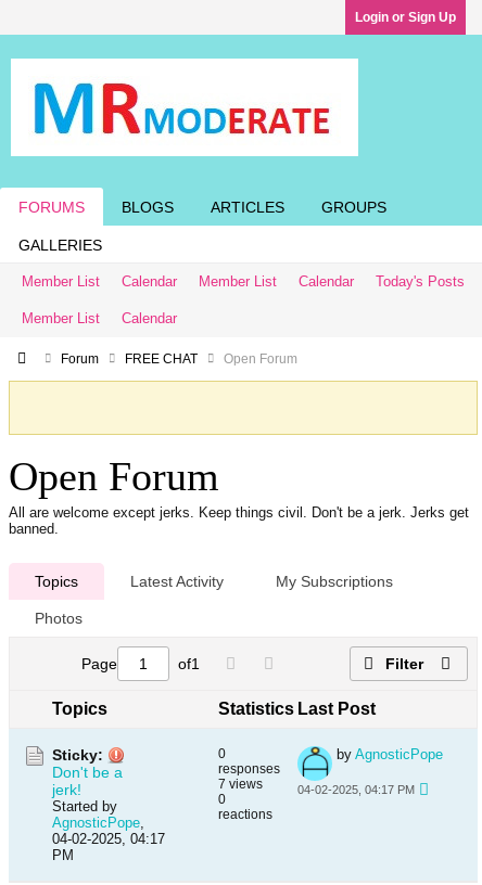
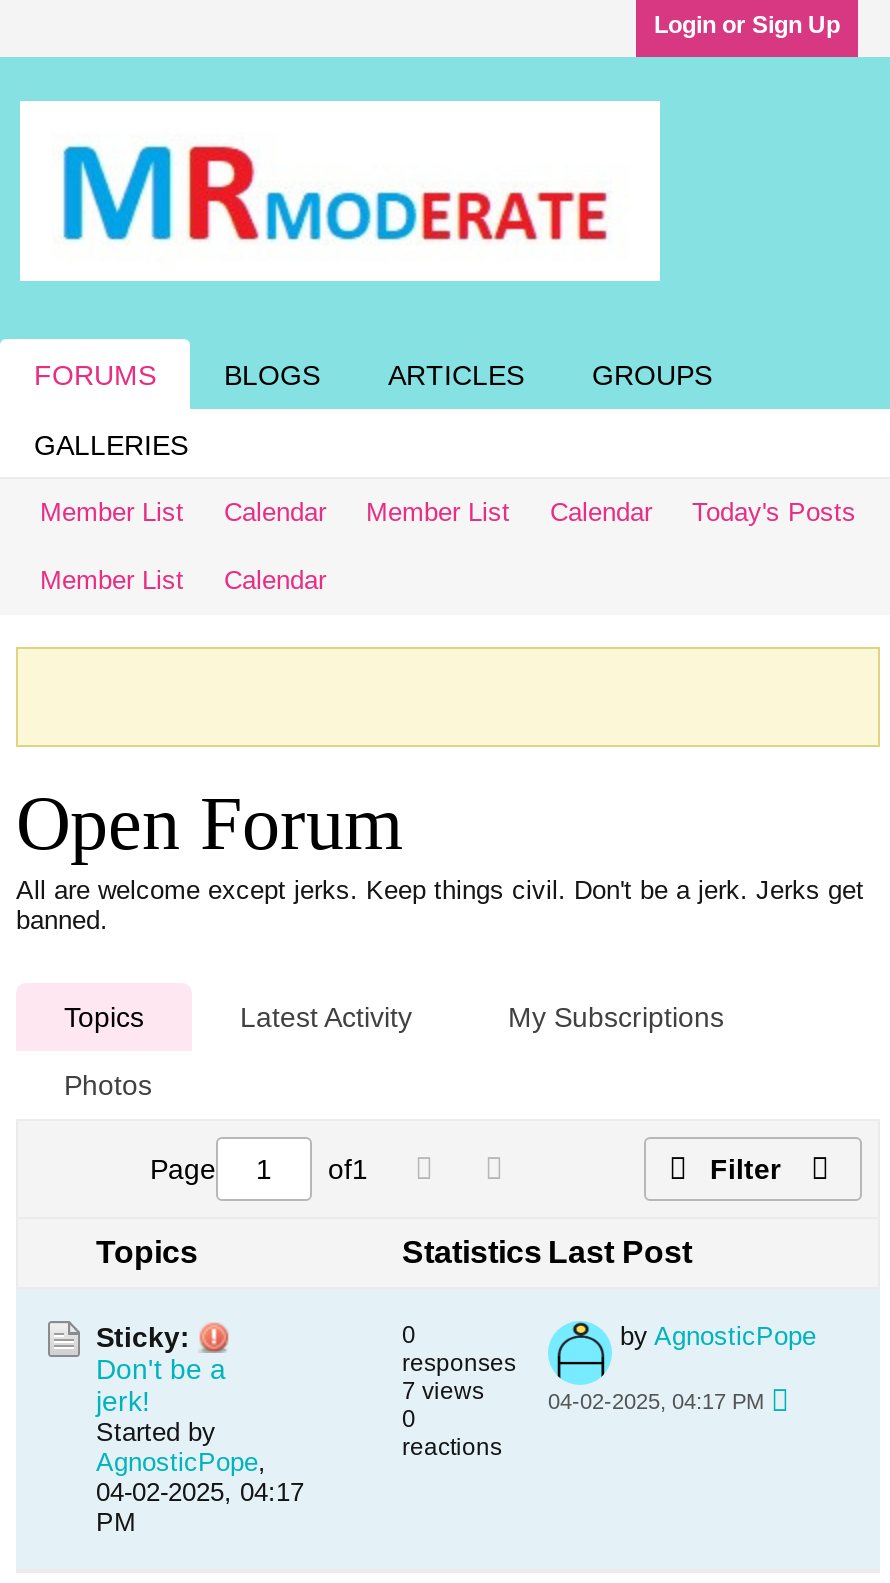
[61,351,297,367] Forum | FREE CHAT | Open Forum -> none

